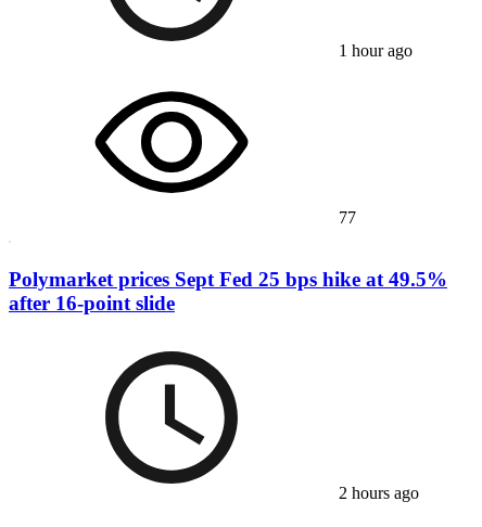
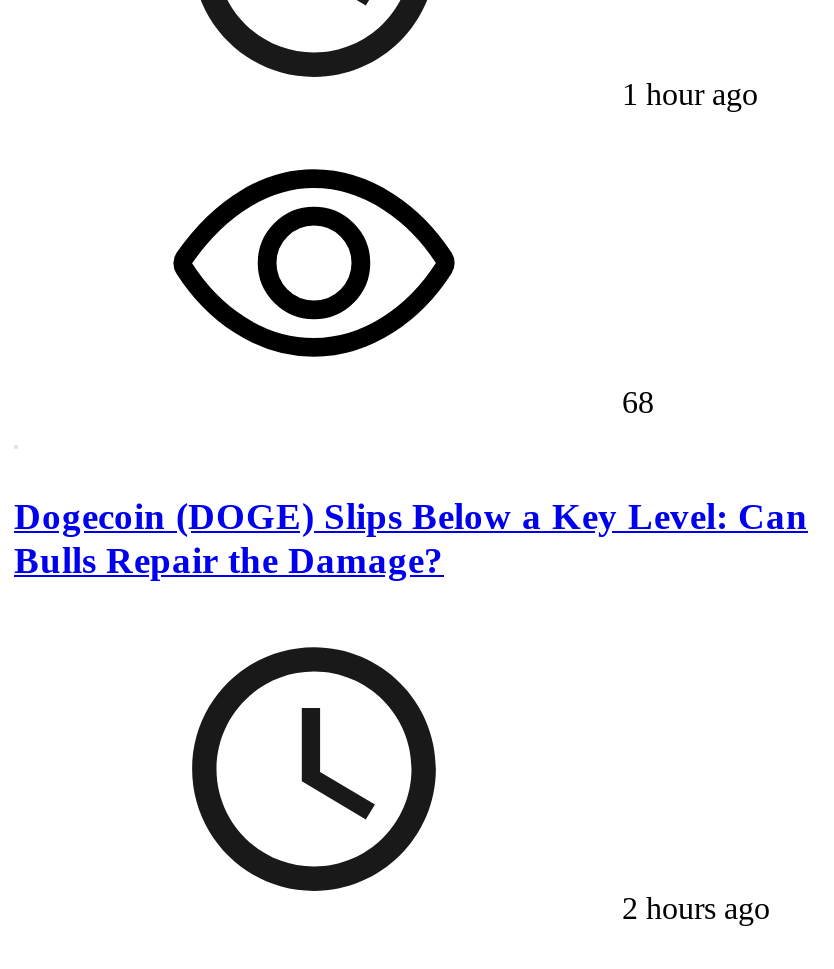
[334,208,356,227] 77 -> [614,384,654,418] 68
[9,268,447,314] Polymarket prices Sept Fed 25 bps hike at 49.5% | after 16-point slide -> [14,494,808,580] Dogecoin (DOGE) Slips Below a Key Level: Can | Bulls Repair the Damage?

